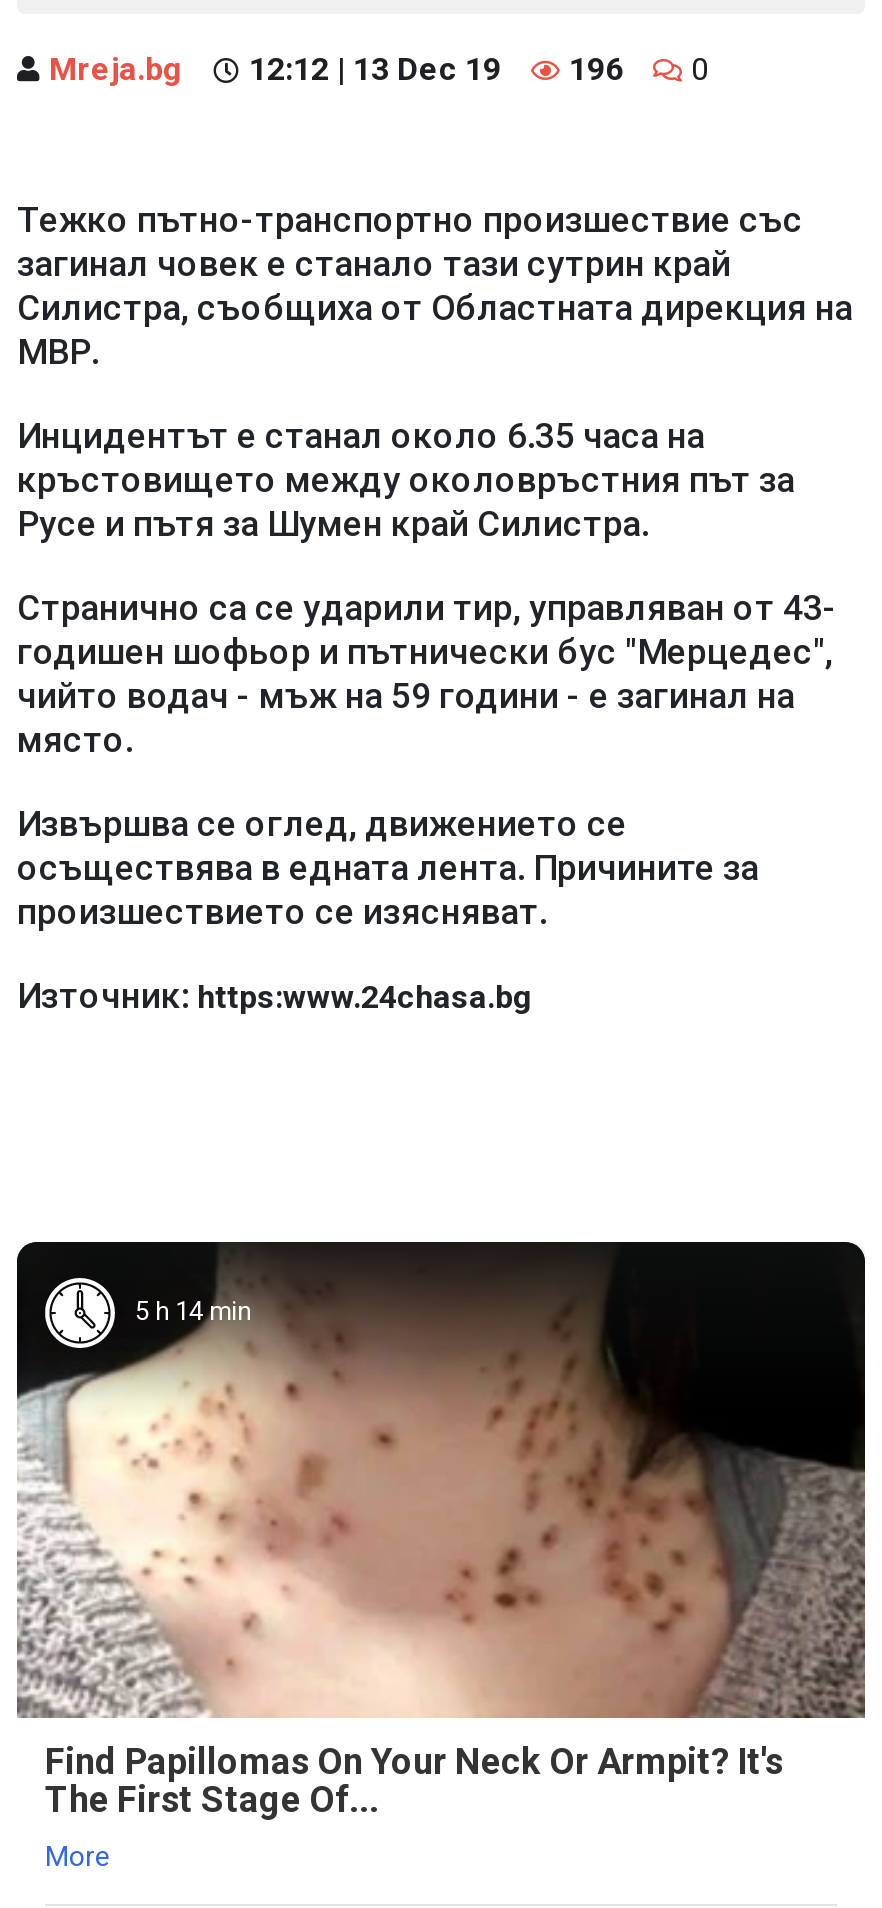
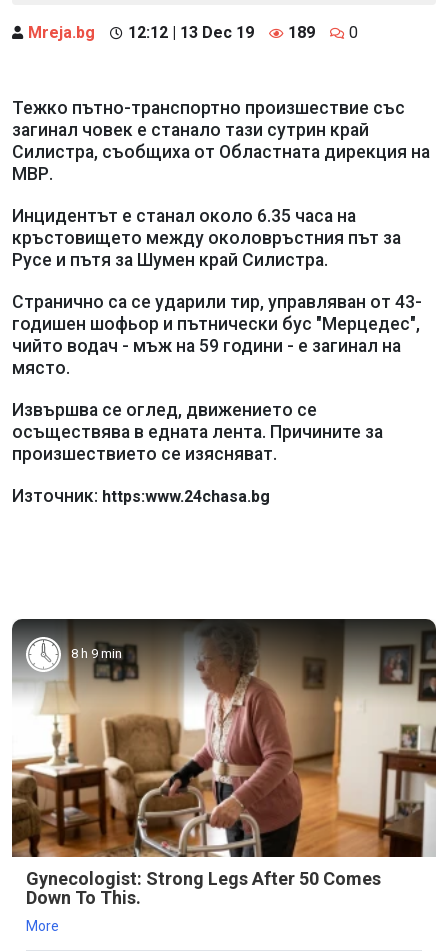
[569,49,623,87] 196 -> [288,22,315,41] 189
[15,1246,867,1720] [image] | 5 h 14 min -> [11,622,437,858] [image] | 8 h 9 min
[45,1740,783,1820] Find Papillomas On Your Neck Or Armpit? It's | The First Stage Of... -> [26,868,381,908] Gynecologist: Strong Legs After 50 Comes | Down To This.

